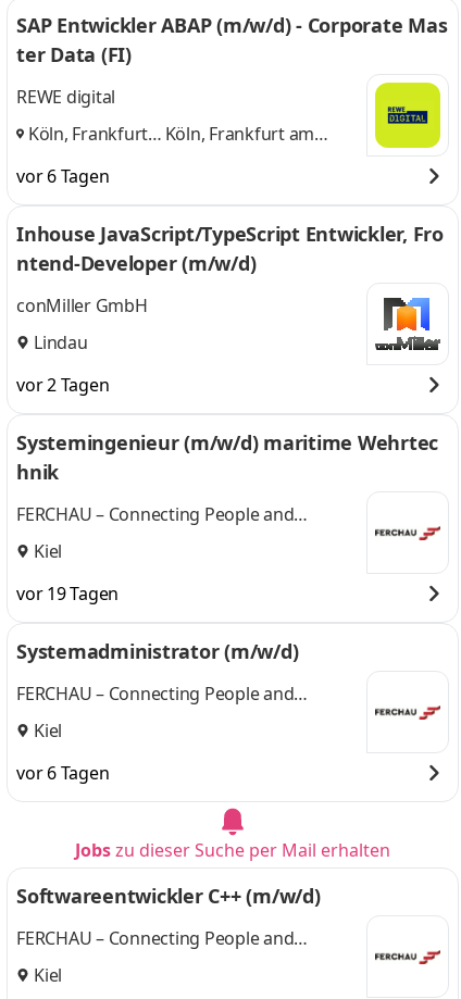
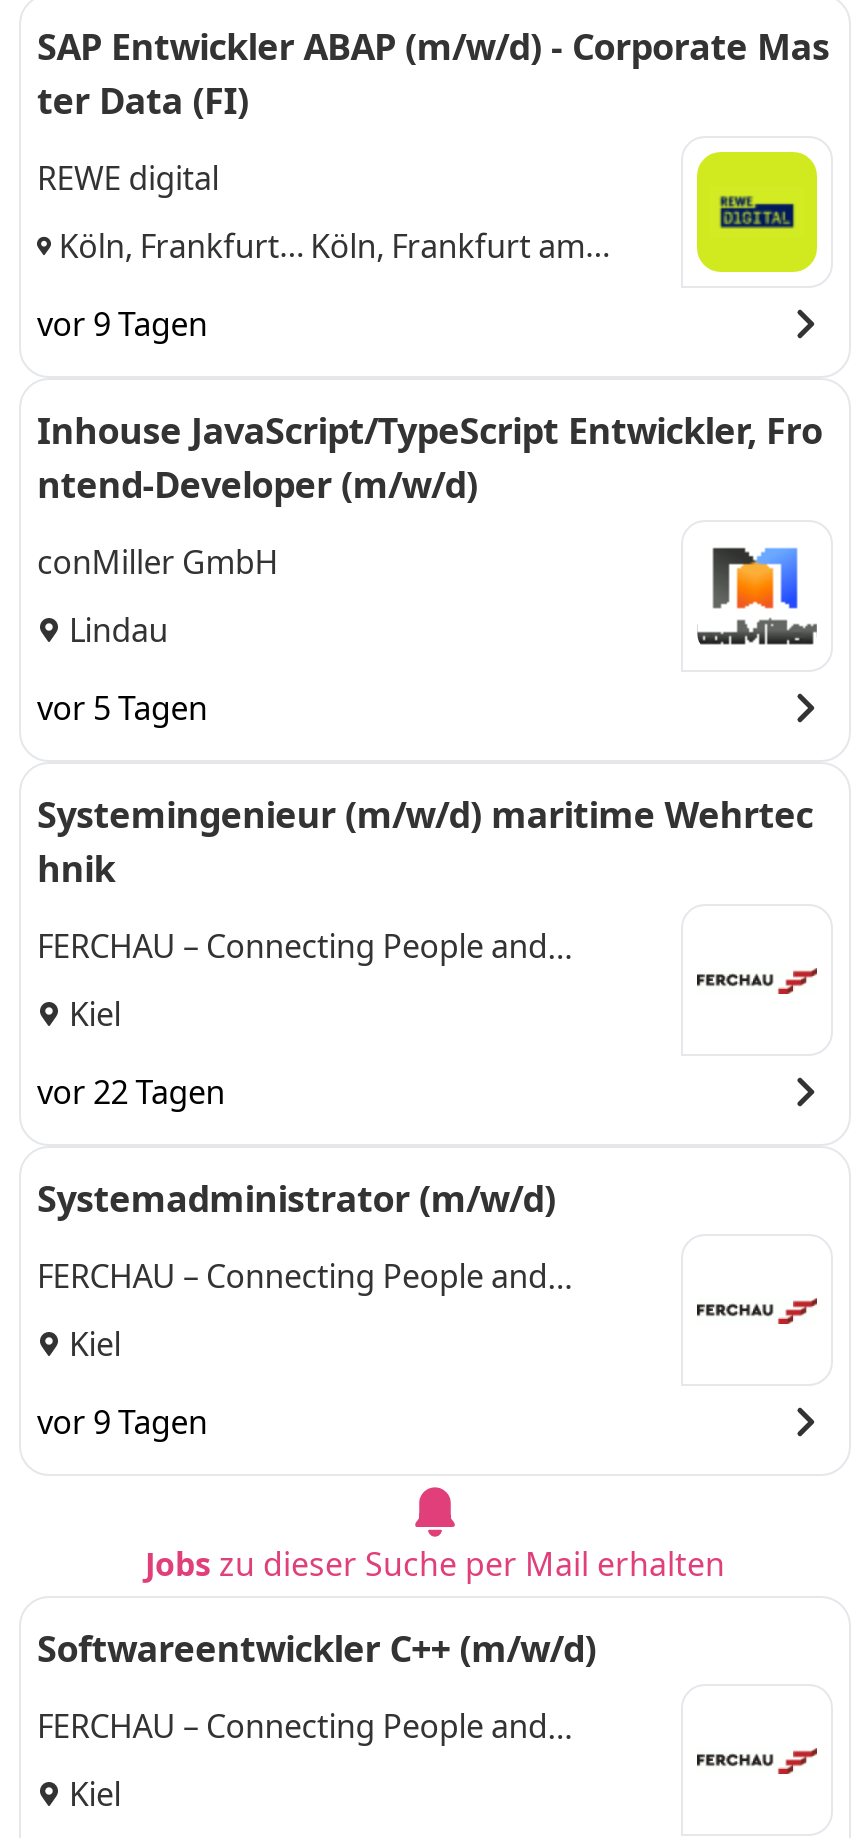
[16,164,109,188] vor 6 Tagen -> [37,302,207,346] vor 9 Tagen
[16,373,109,397] vor 2 Tagen -> [37,686,207,730] vor 5 Tagen
[16,582,119,605] vor 19 Tagen -> [37,1070,225,1114] vor 22 Tagen
[16,761,109,785] vor 6 Tagen -> [37,1400,207,1444] vor 9 Tagen

